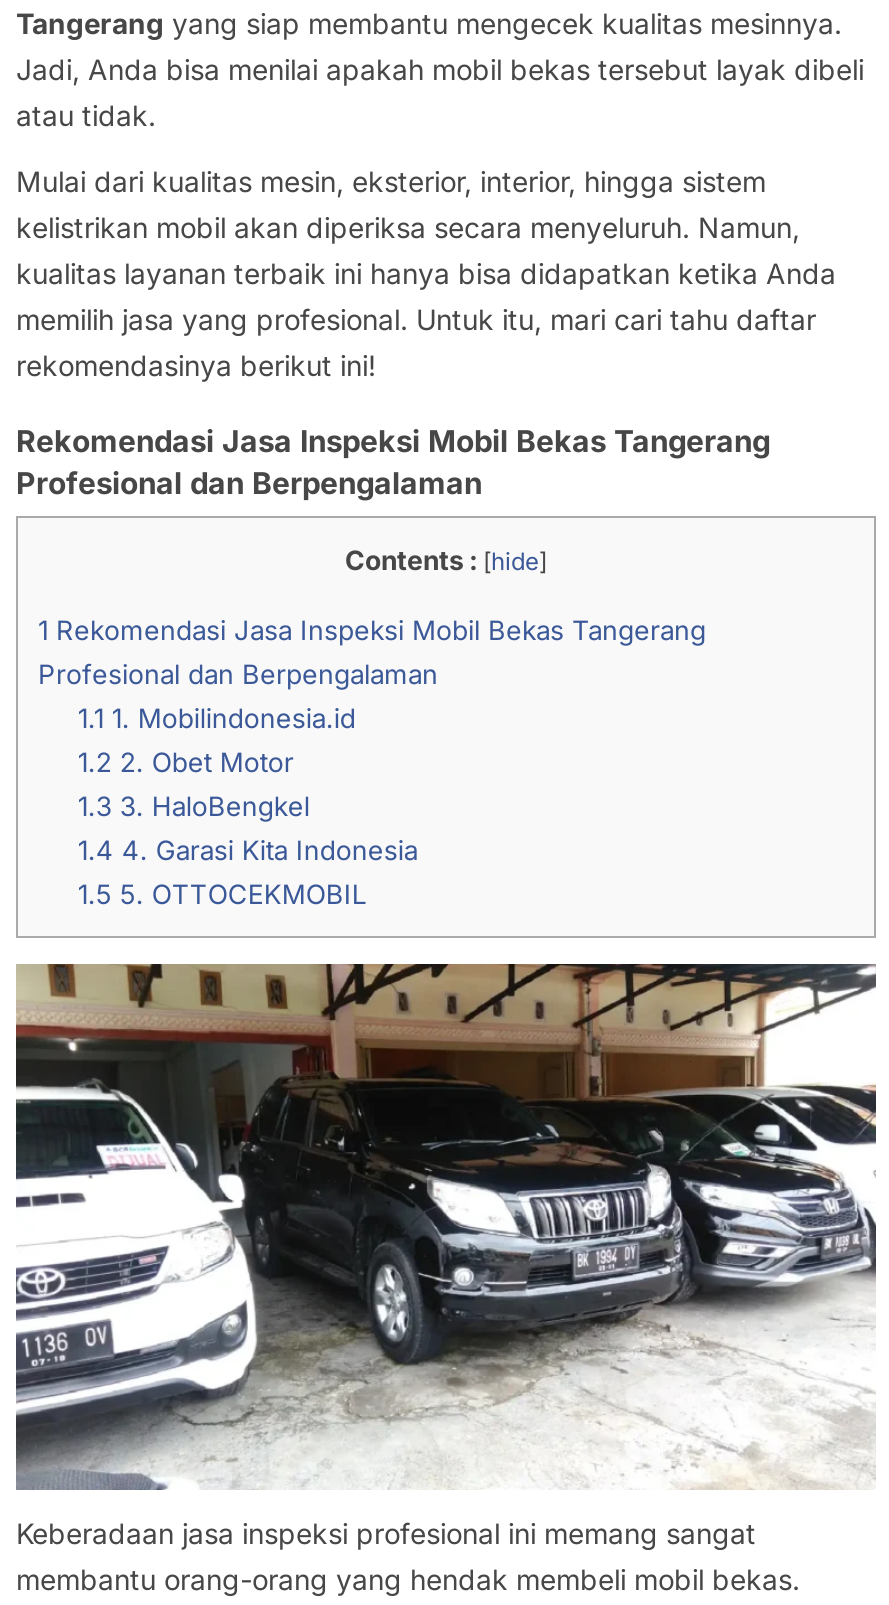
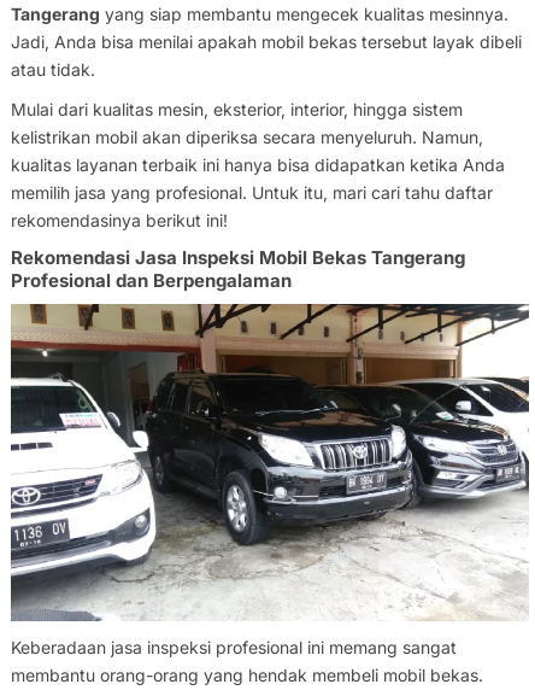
[38,544,706,911] Contents : [hide] | 1 Rekomendasi Jasa Inspeksi Mobil Bekas Tangerang | Profesional dan Berpengalaman | 1.1 1. Mobilindonesia.id | 1.2 2. Obet Motor | 1.3 3. HaloBengkel | 1.4 4. Garasi Kita Indonesia | 1.5 5. OTTOCEKMOBIL -> none

